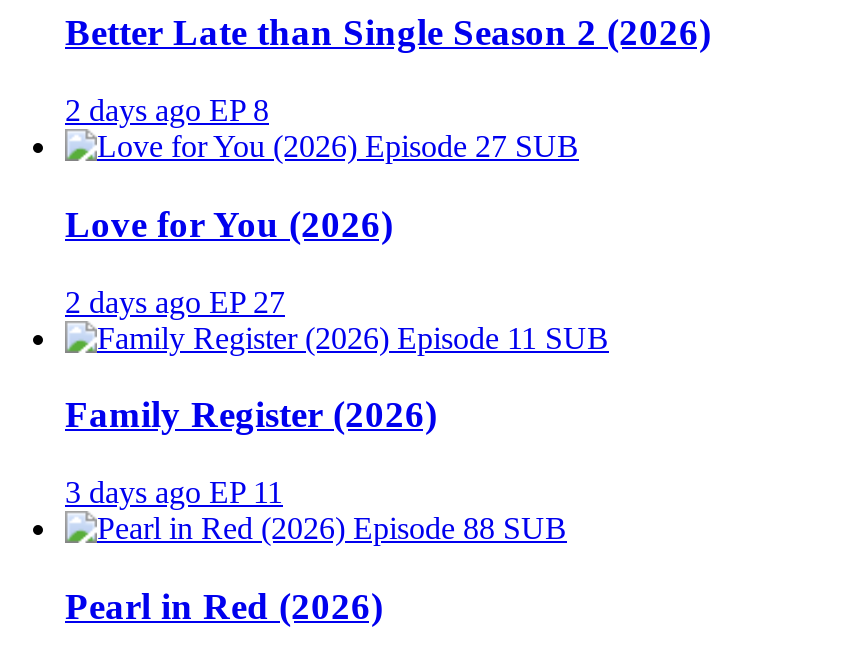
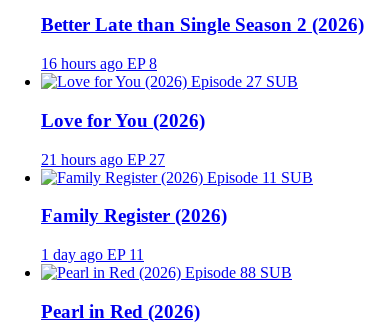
[65,93,269,127] 2 days ago EP 8 -> [41,55,157,72] 16 hours ago EP 8
[65,284,285,318] 2 days ago EP 27 -> [41,151,165,168] 21 hours ago EP 27
[65,475,283,509] 3 days ago EP 11 -> [41,246,144,263] 1 day ago EP 11

